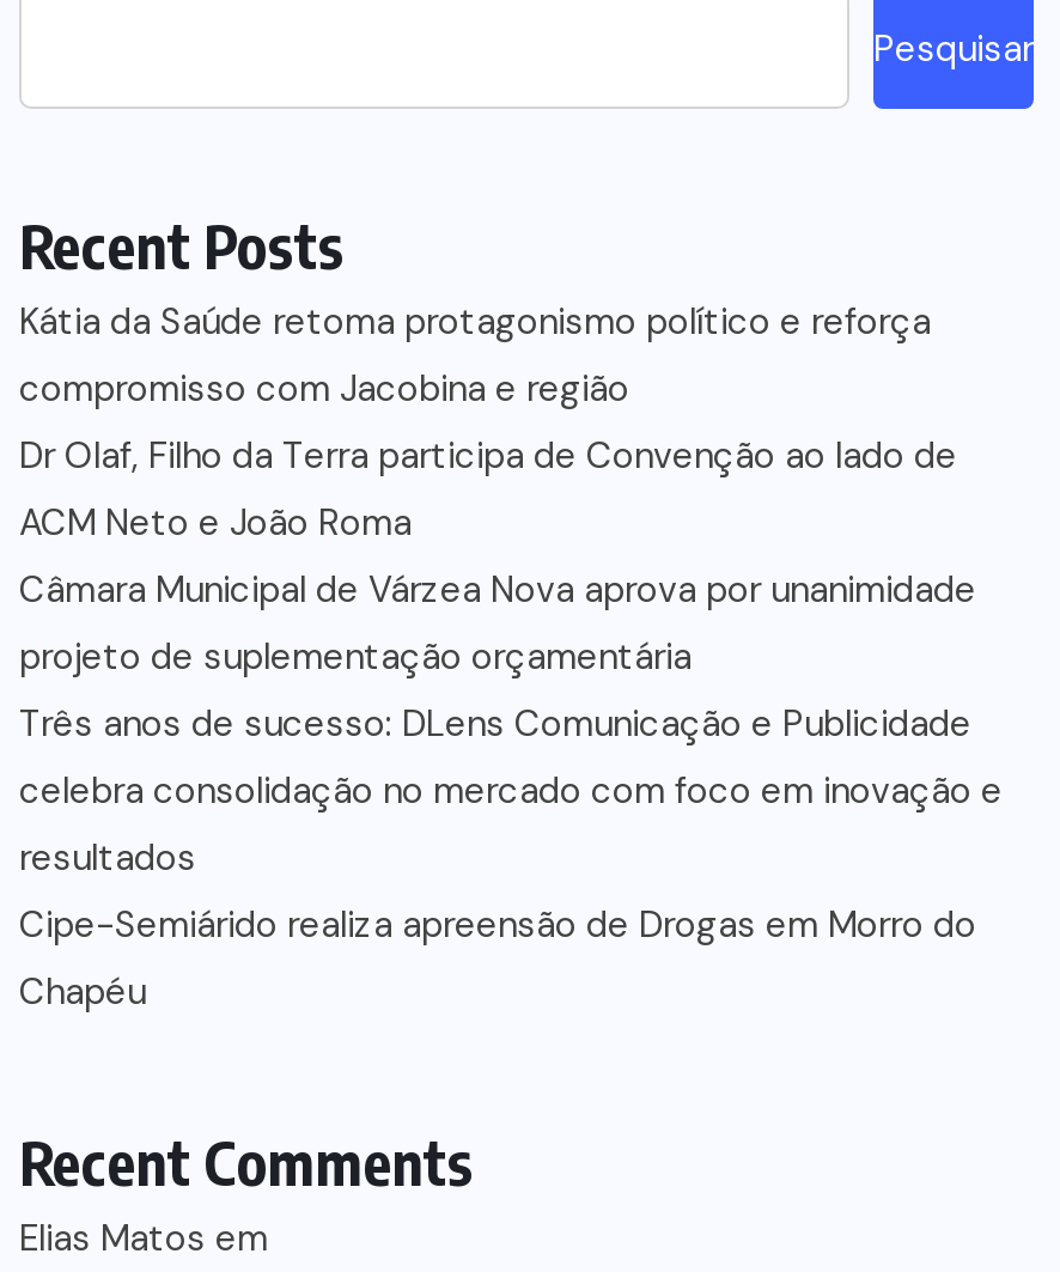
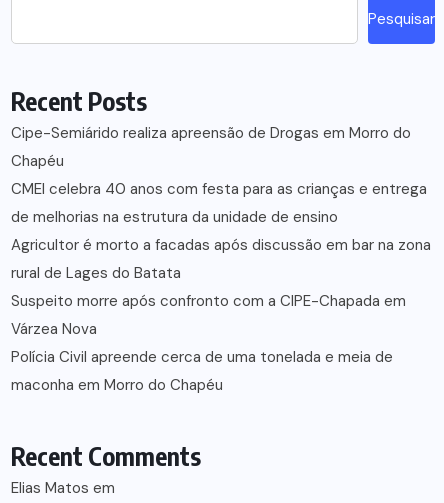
[19,297,1003,881] Kátia da Saúde retoma protagonismo político e reforça | compromisso com Jacobina e região | Dr Olaf, Filho da Terra participa de Convenção ao lado de | ACM Neto e João Roma | Câmara Municipal de Várzea Nova aprova por unanimidade | projeto de suplementação orçamentária | Três anos de sucesso: DLens Comunicação e Publicidade | celebra consolidação no mercado com foco em inovação e | resultados -> none
moved [19,900,976,1015] -> [11,123,411,171]: Cipe-Semiárido realiza apreensão de Drogas em Morro do | Chapéu
none -> [11,179,431,395] CMEI celebra 40 anos com festa para as crianças e entrega | de melhorias na estrutura da unidade de ensino | Agricultor é morto a facadas após discussão em bar na zona | rural de Lages do Batata | Suspeito morre após confronto com a CIPE-Chapada em | Várzea Nova | Polícia Civil apreende cerca de uma tonelada e meia de | maconha em Morro do Chapéu

